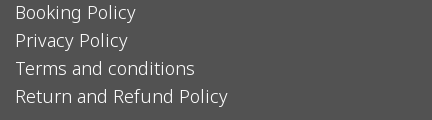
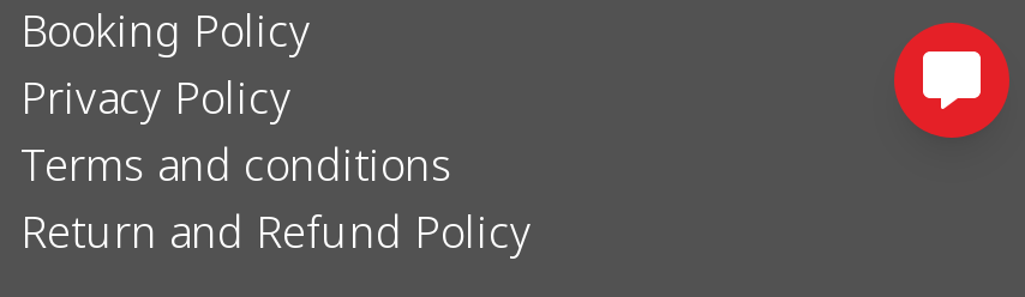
none -> [892,22,1012,139] [image]

